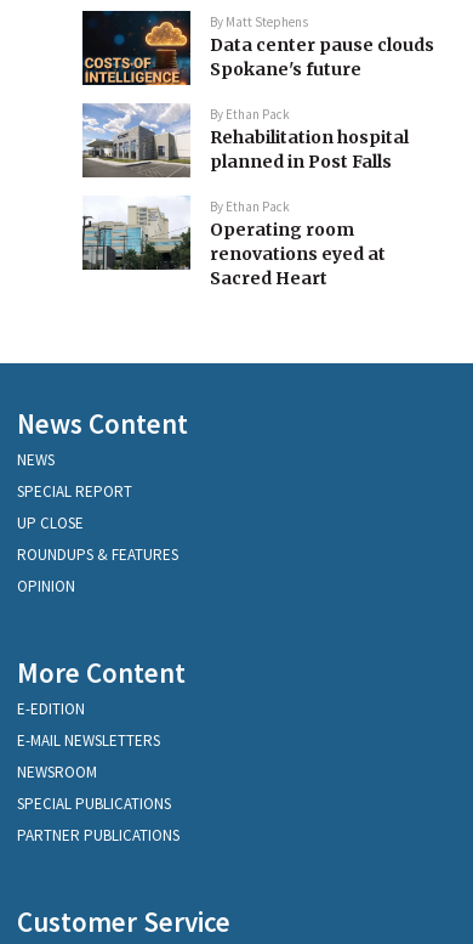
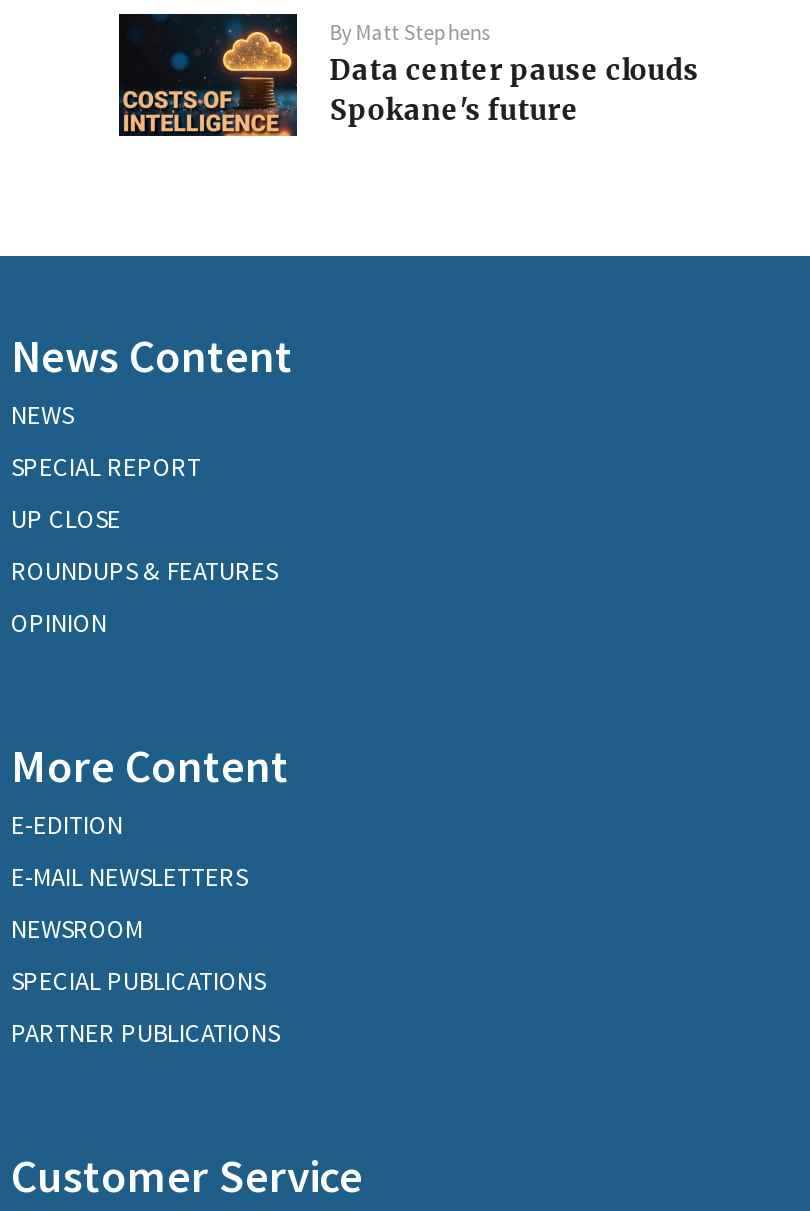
[81,102,409,289] [image] | By Ethan Pack | Rehabilitation hospital | planned in Post Falls | By Ethan Pack | Operating room | renovations eyed at | Sacred Heart -> none
[81,196,192,290] [image] -> none

